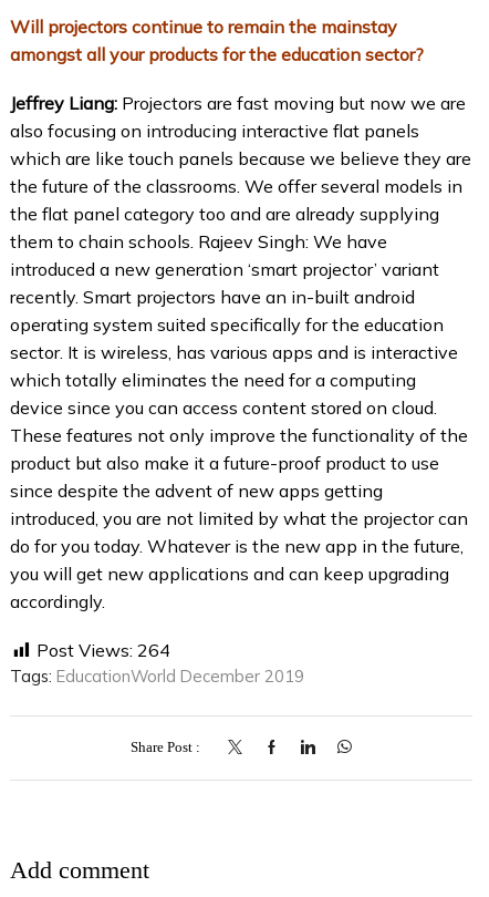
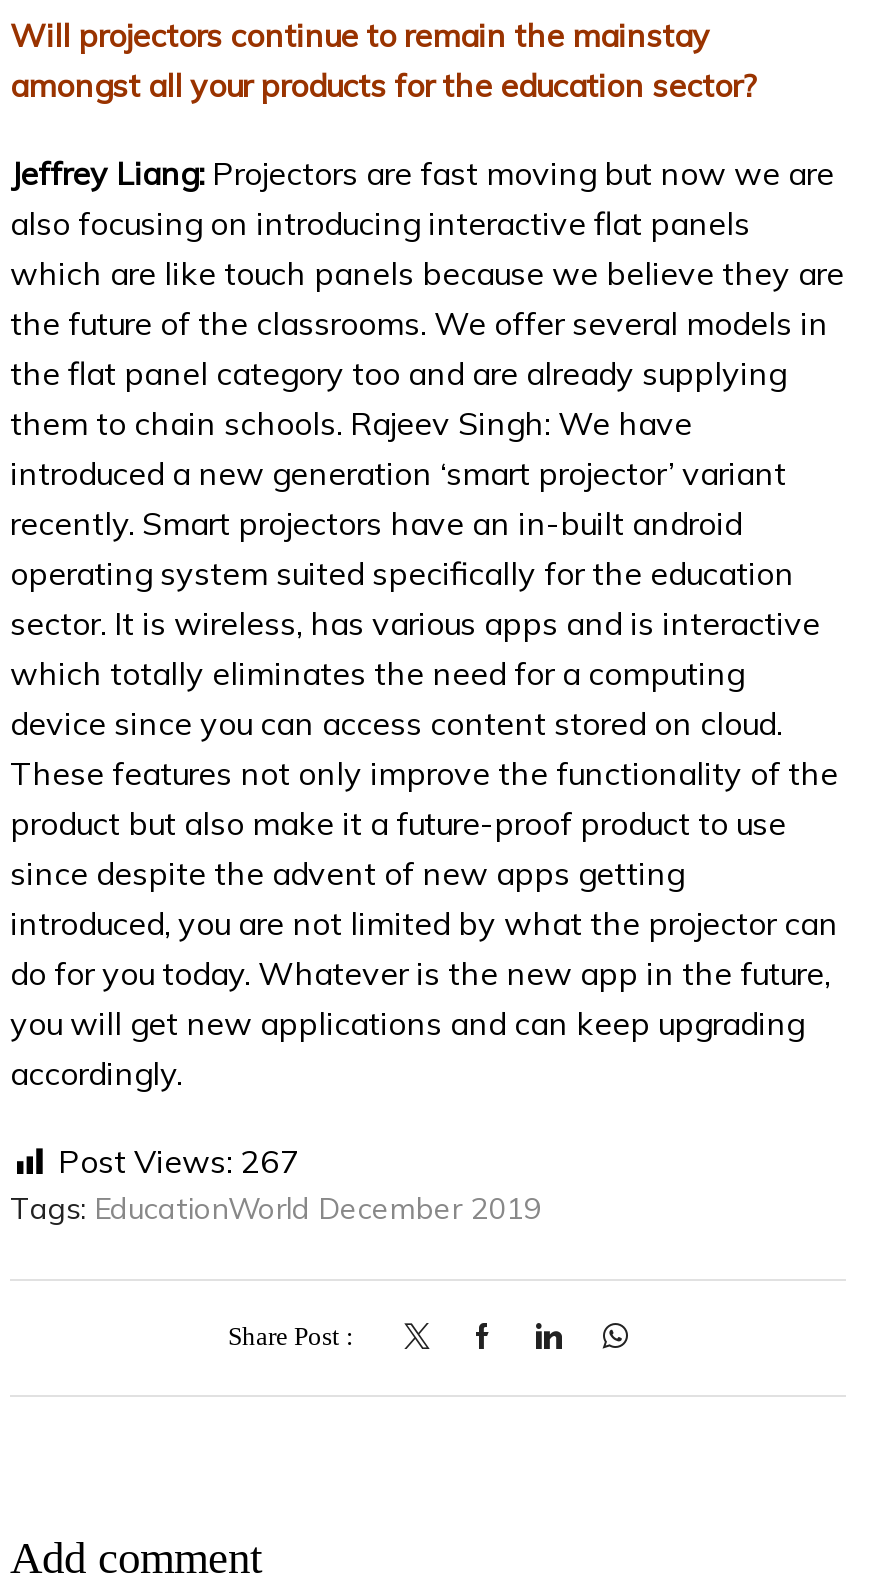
[37,638,170,661] Post Views: 264 -> [58,1140,300,1180] Post Views: 267

